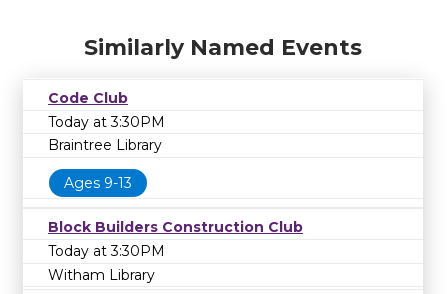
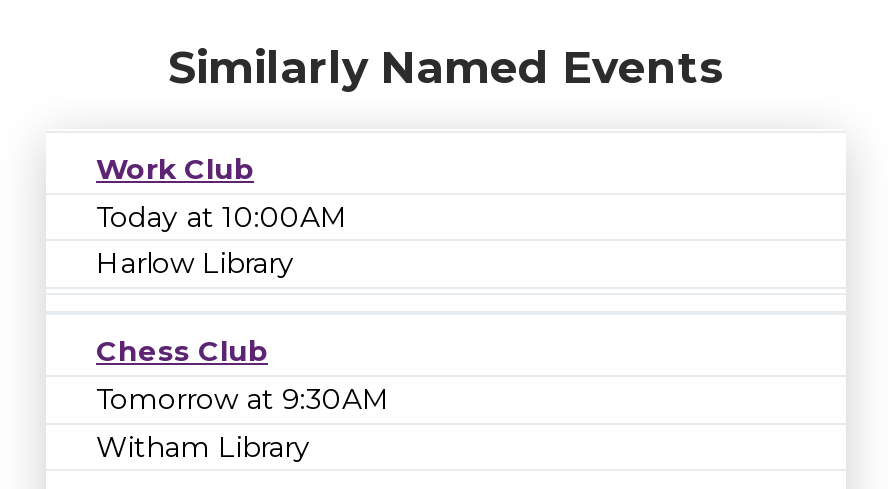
[48,89,303,260] Code Club | Today at 3:30PM | Braintree Library | Ages 9-13 | Block Builders Construction Club | Today at 3:30PM -> [96,151,390,417] Work Club | Today at 10:00AM | Harlow Library | Chess Club | Tomorrow at 9:30AM

